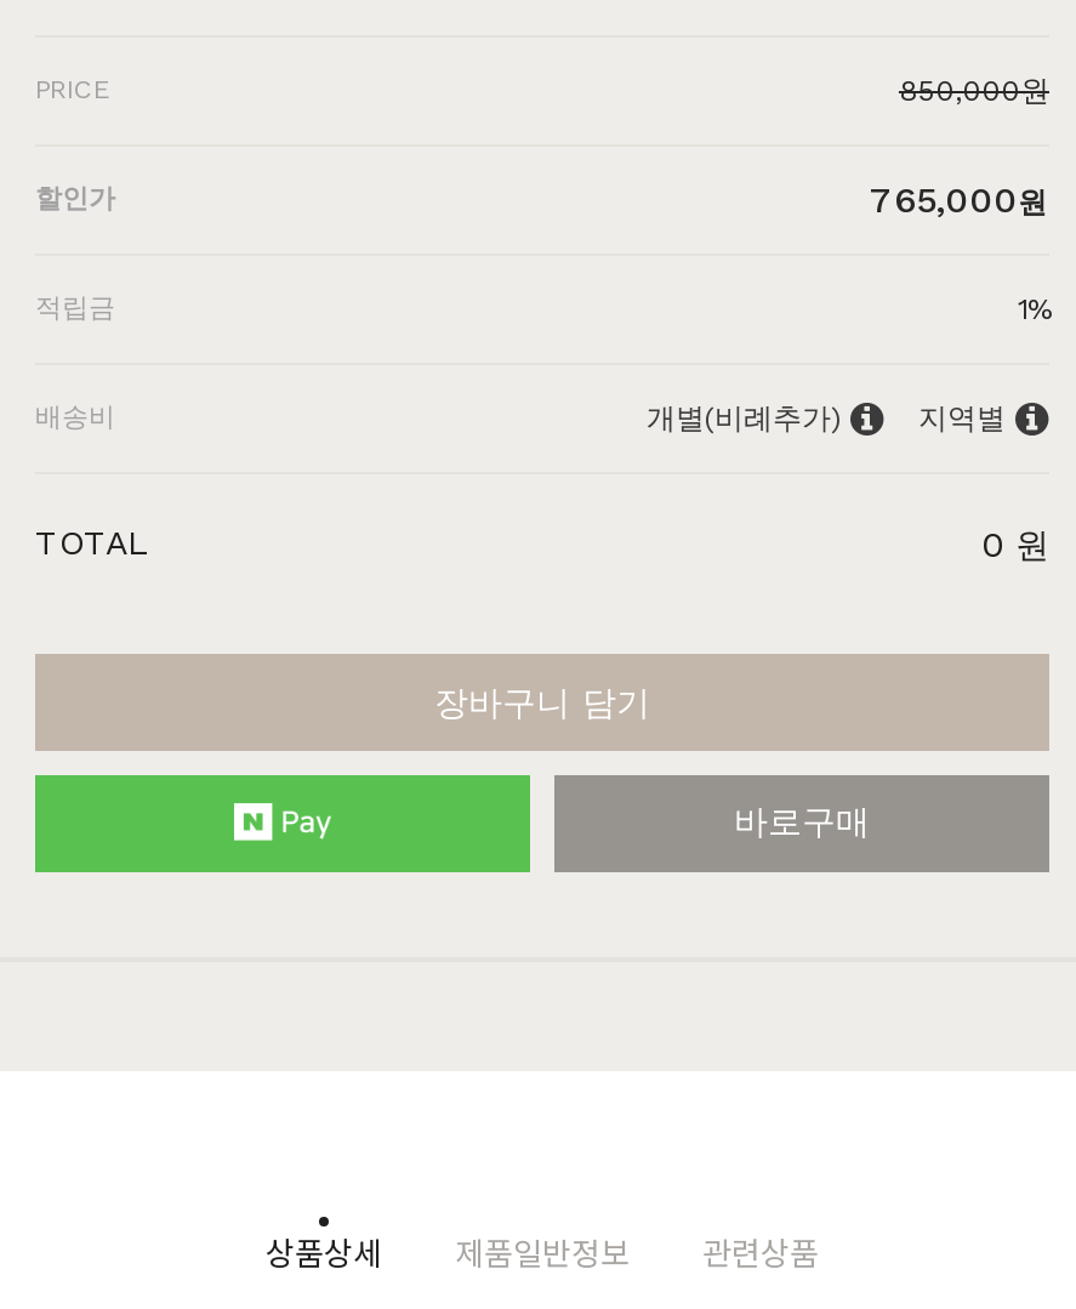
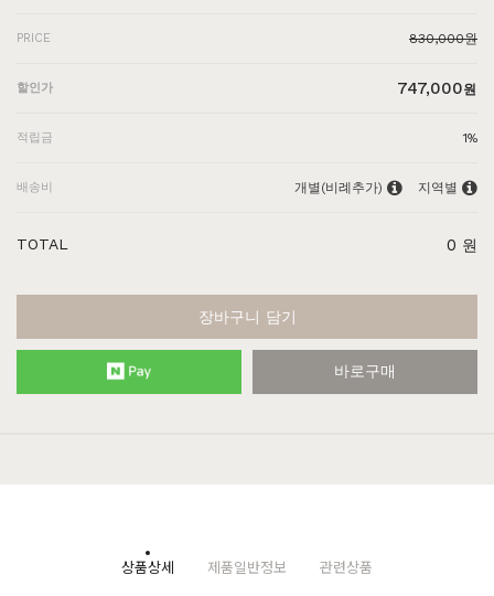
[899,74,1049,108] 850,000원 -> [409,31,477,46] 830,000원
[870,178,1047,222] 765,000원 -> [397,78,476,98] 747,000원

